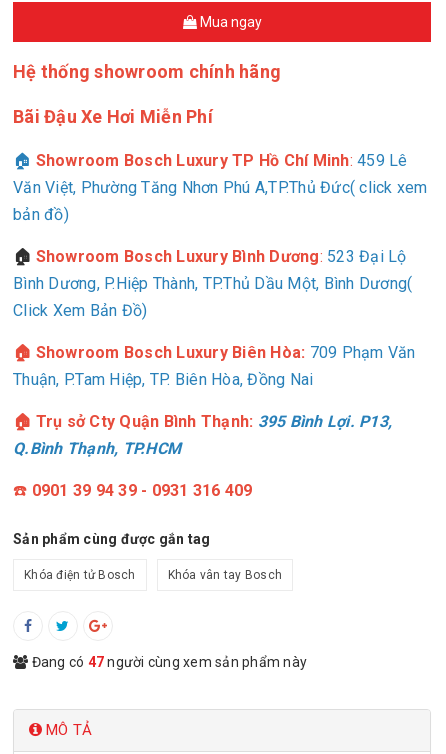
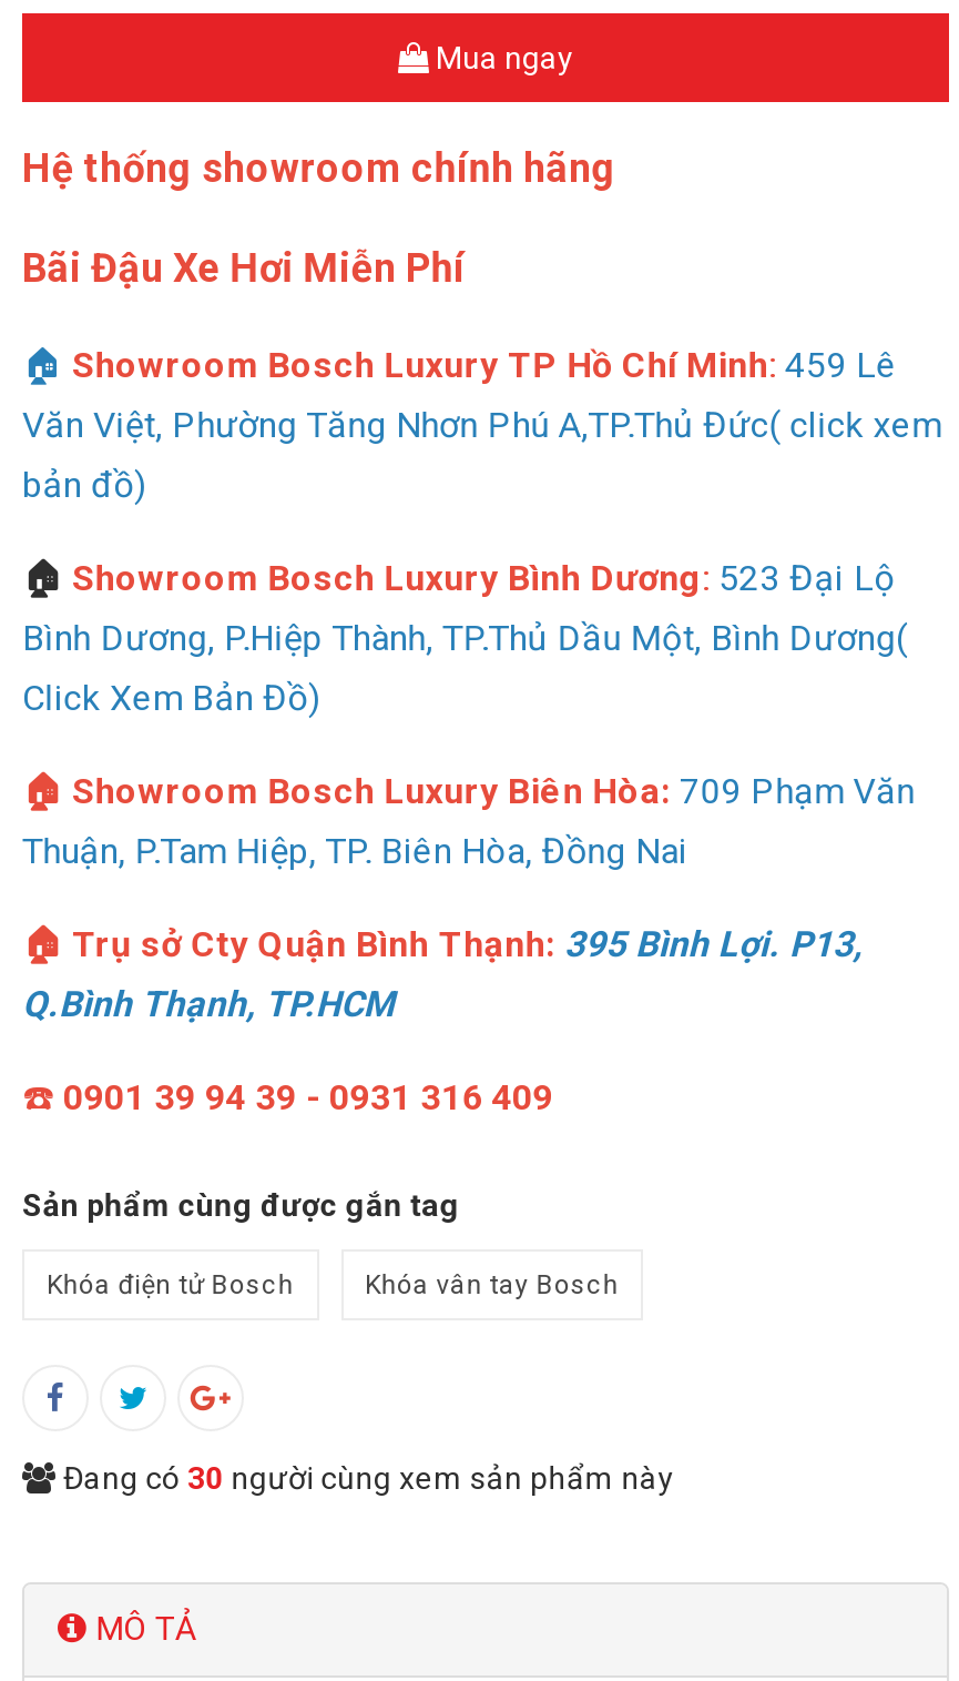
[28,654,307,670] Đang có 47 người cùng xem sản phẩm này -> [56,1460,674,1496] Đang có 30 người cùng xem sản phẩm này

